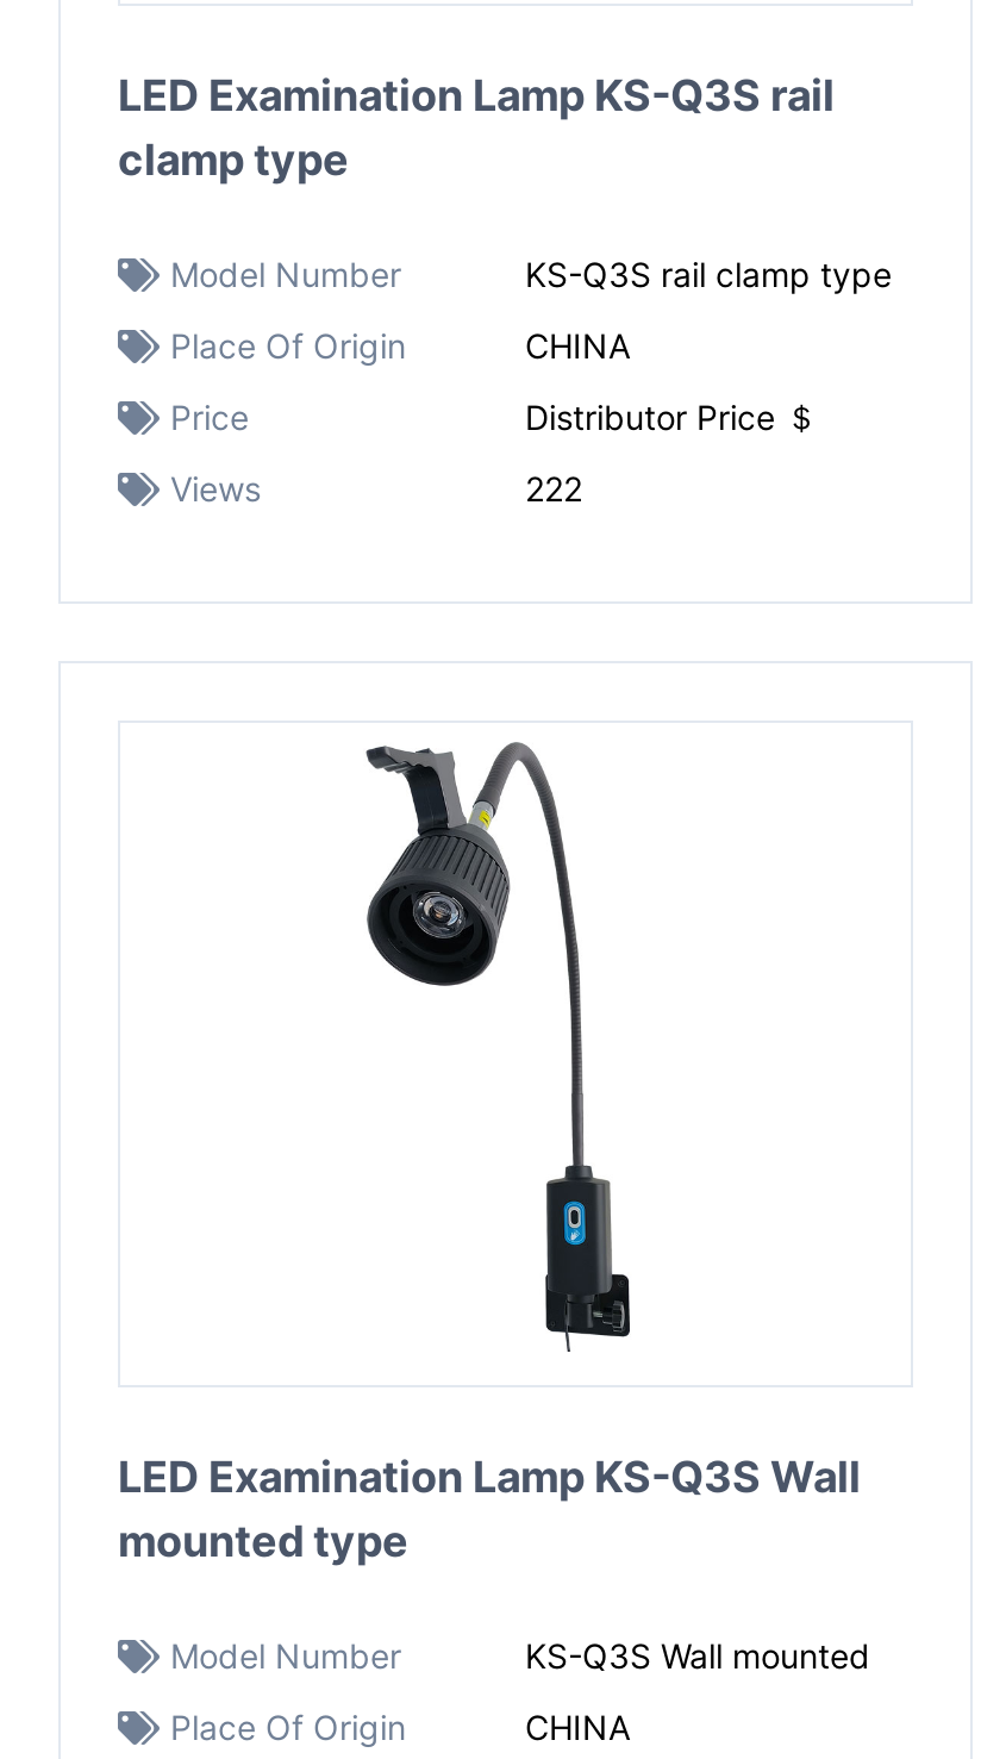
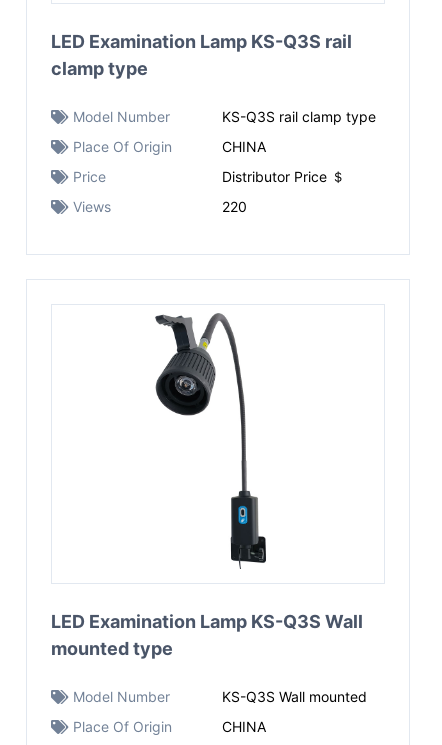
[525,467,582,508] 222 -> [222,198,247,215] 220

